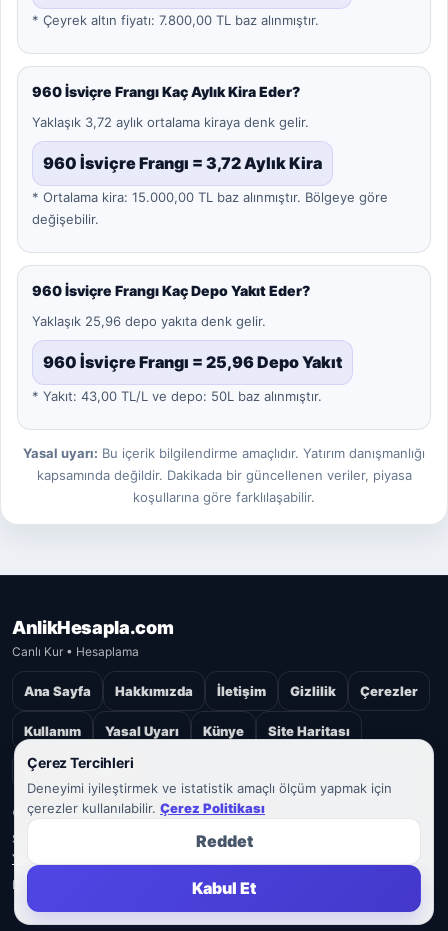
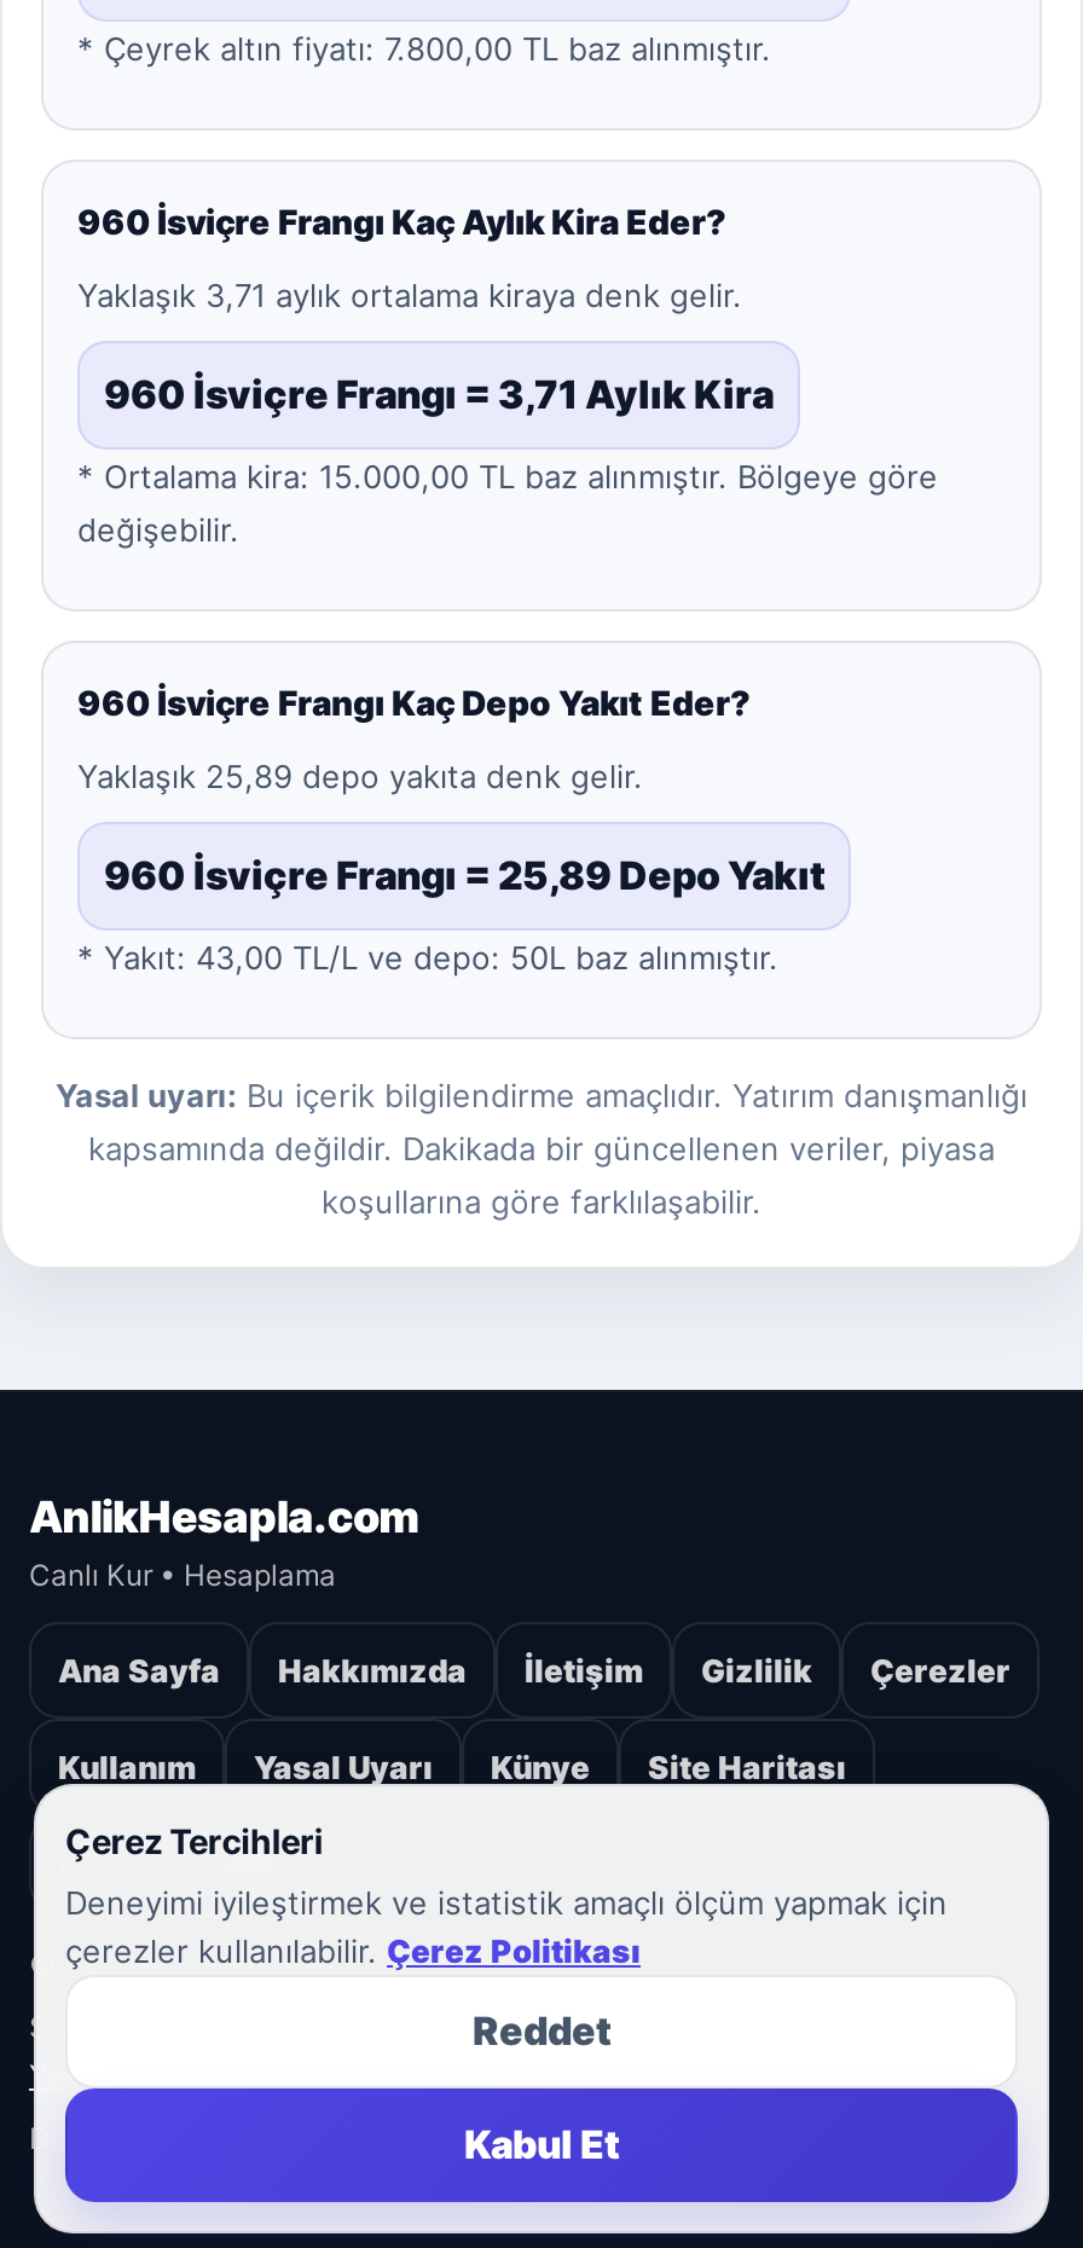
[32,114,309,130] Yaklaşık 3,72 aylık ortalama kiraya denk gelir. -> [77,276,742,314] Yaklaşık 3,71 aylık ortalama kiraya denk gelir.
[43,153,322,173] 960 İsviçre Frangı = 3,72 Aylık Kira -> [104,370,774,418] 960 İsviçre Frangı = 3,71 Aylık Kira
[32,313,266,329] Yaklaşık 25,96 depo yakıta denk gelir. -> [77,757,643,795] Yaklaşık 25,89 depo yakıta denk gelir.
[43,352,342,372] 960 İsviçre Frangı = 25,96 Depo Yakıt -> [104,851,824,899] 960 İsviçre Frangı = 25,89 Depo Yakıt

